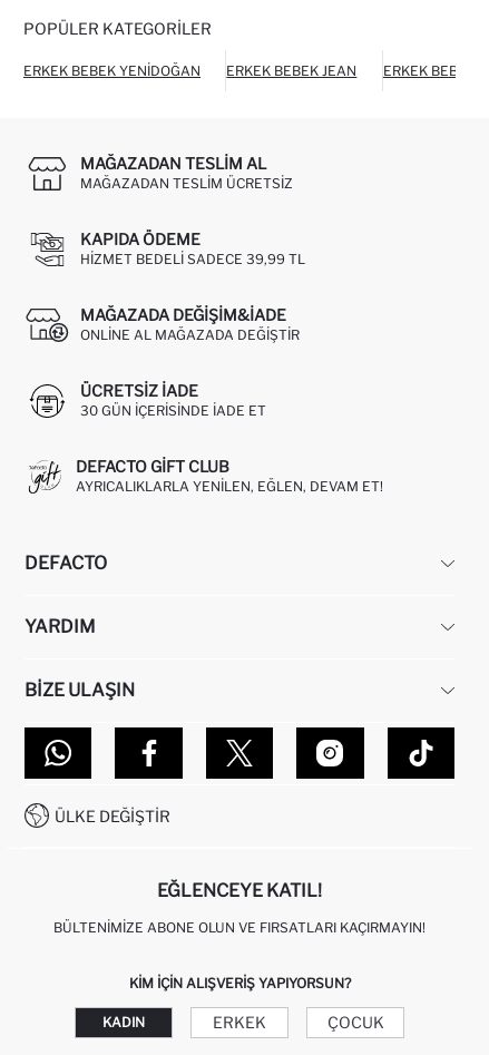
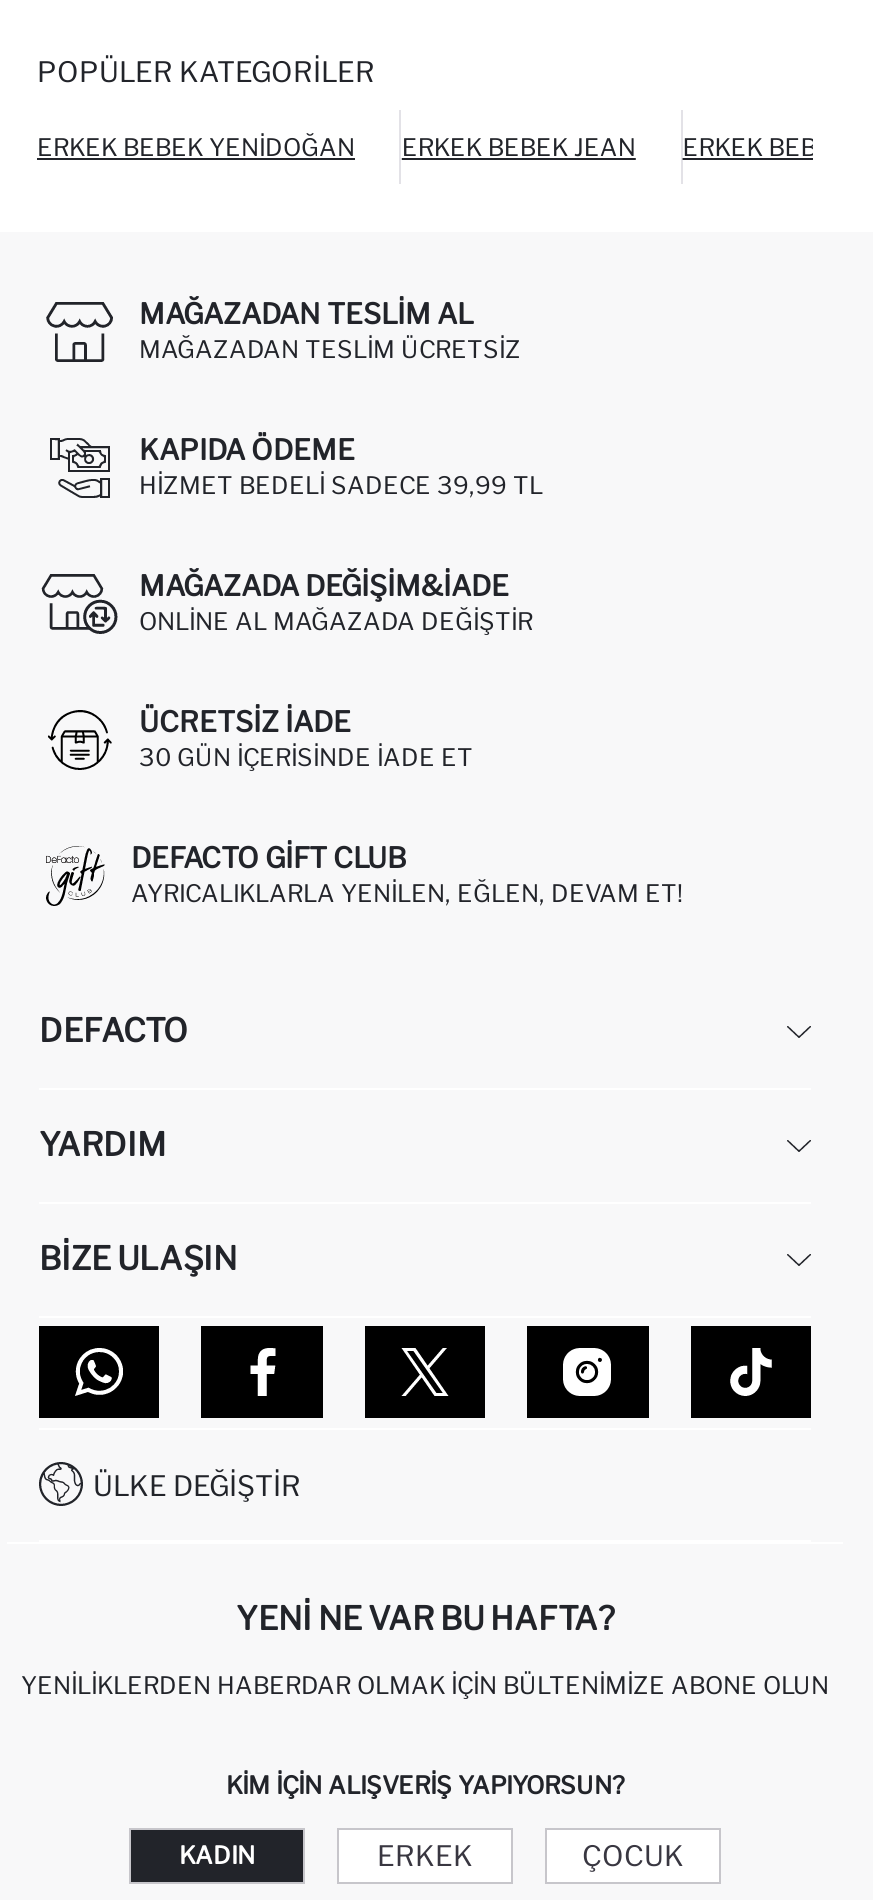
[157,880,322,901] EĞLENCEYE KATIL! -> [236,1600,614,1638] YENI NE VAR BU HAFTA?
[53,919,426,936] BÜLTENIMIZE ABONE OLUN VE FIRSATLARI KAÇIRMAYIN! -> [21,1670,829,1700] YENILIKLERDEN HABERDAR OLMAK İÇIN BÜLTENIMIZE ABONE OLUN

